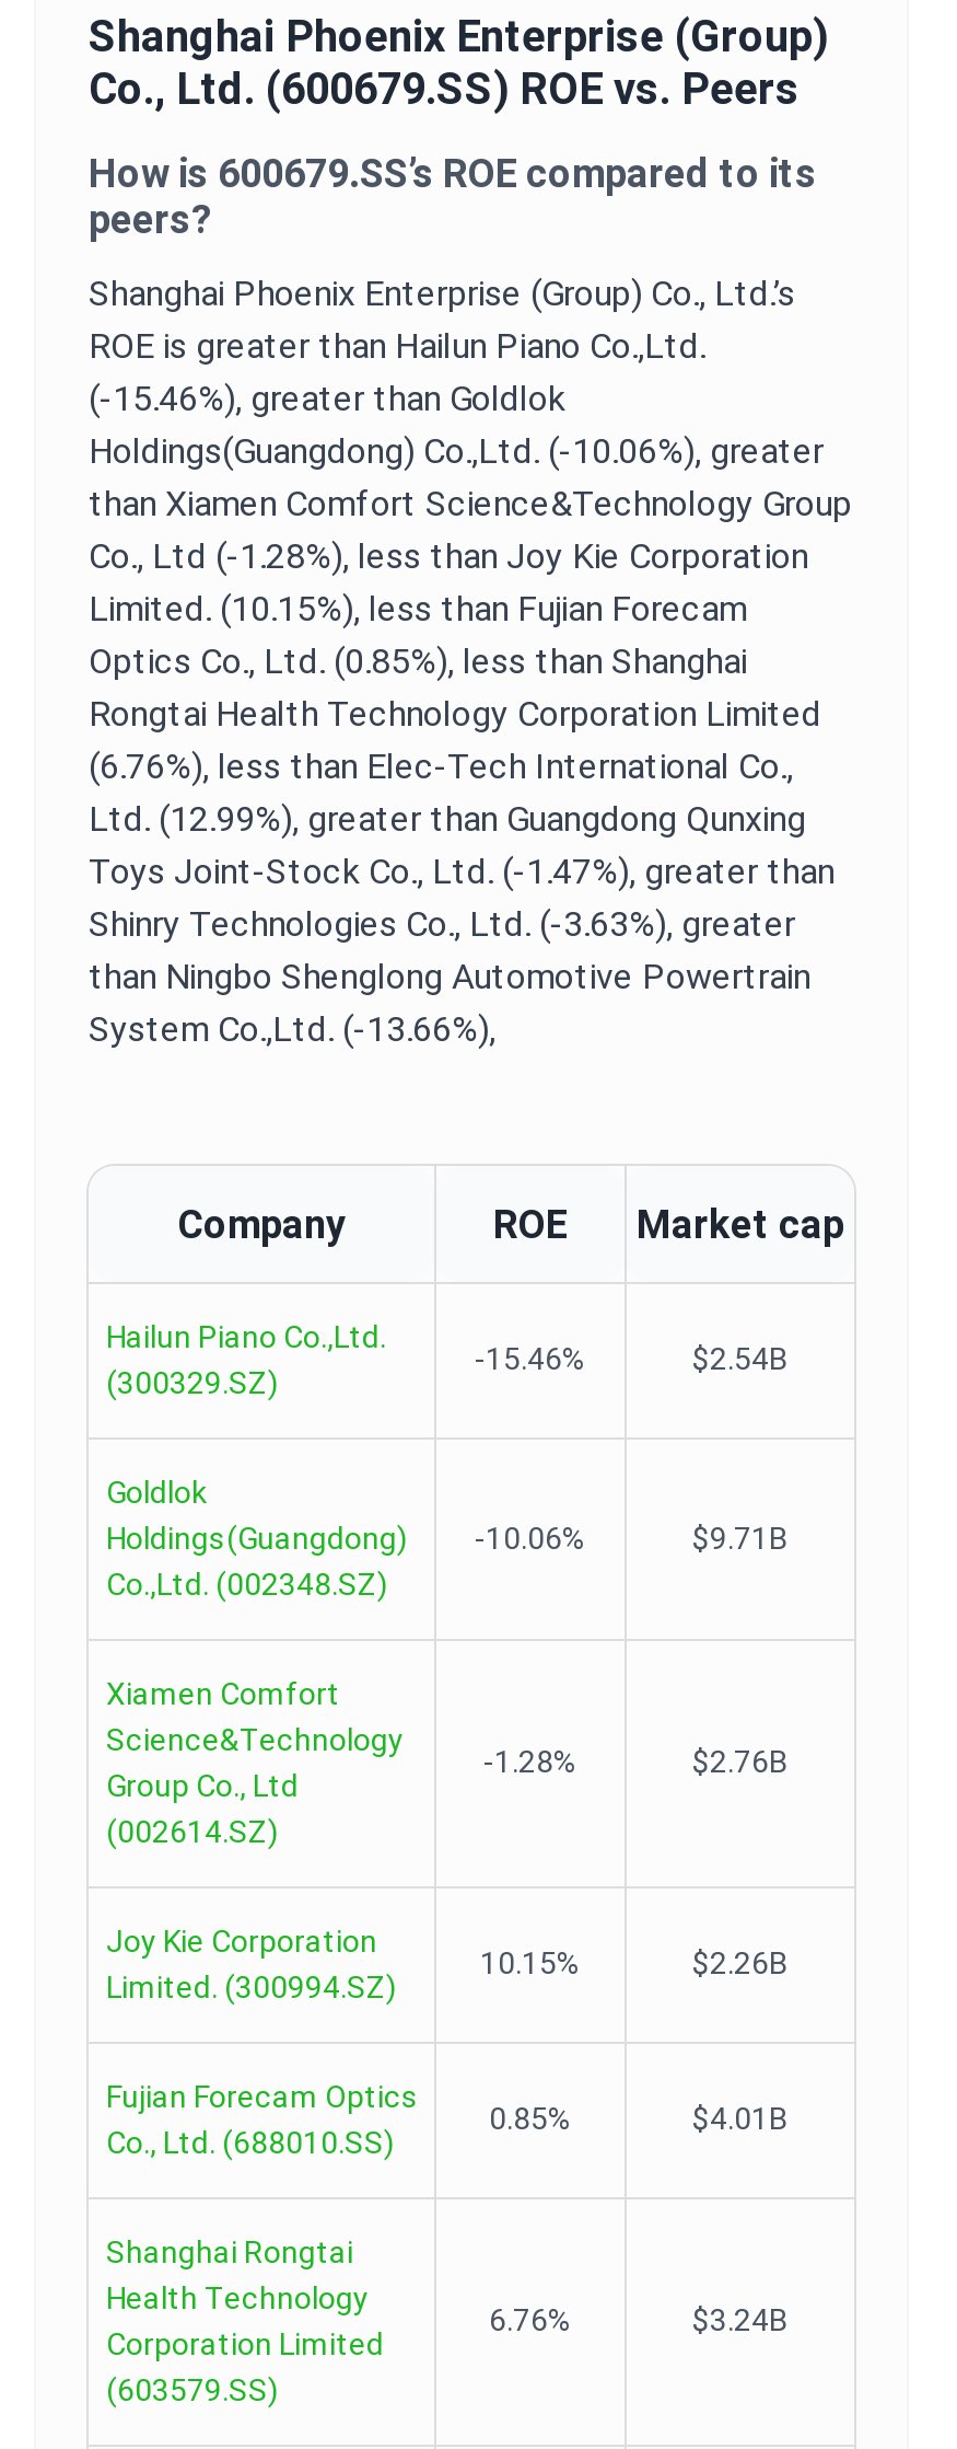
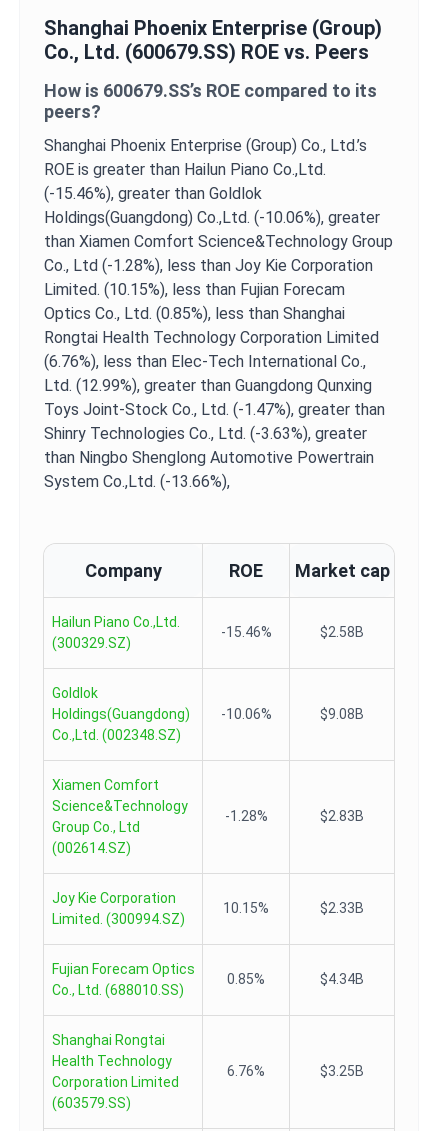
[692,1341,789,1376] $2.54B -> [320,624,364,640] $2.58B
[692,1521,789,1556] $9.71B -> [320,706,364,722] $9.08B
[692,1744,789,1779] $2.76B -> [320,808,364,824] $2.83B
[692,1945,789,1980] $2.26B -> [320,900,364,916] $2.33B
[692,2101,789,2136] $4.01B -> [320,971,364,987] $4.34B
[692,2302,789,2337] $3.24B -> [320,1063,364,1079] $3.25B

